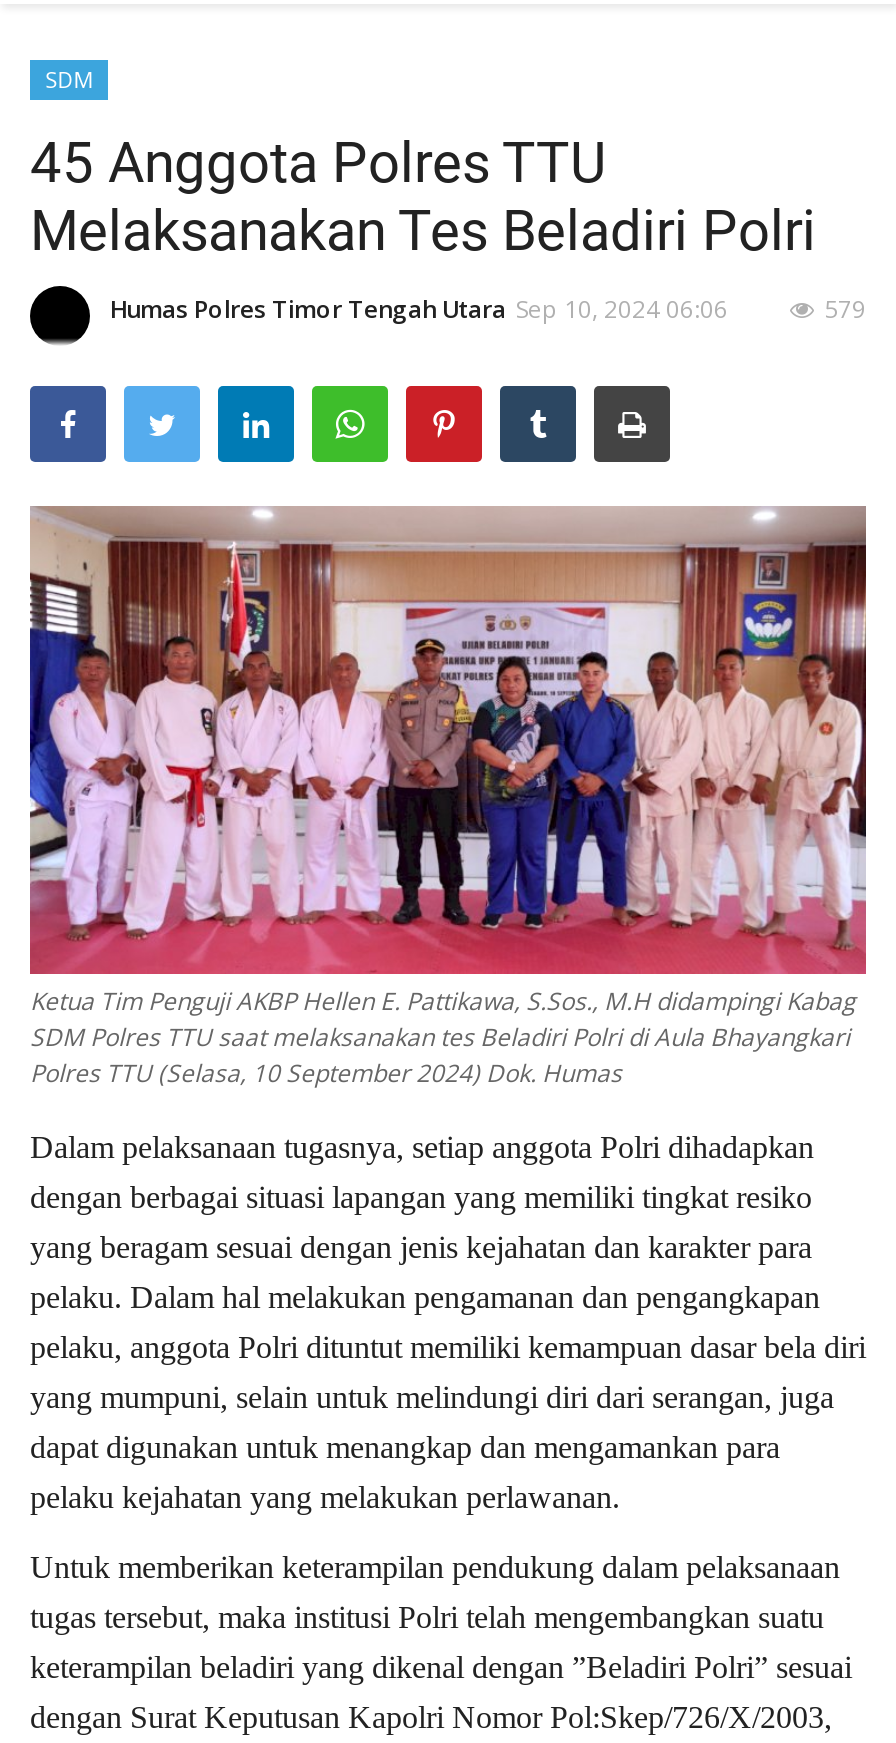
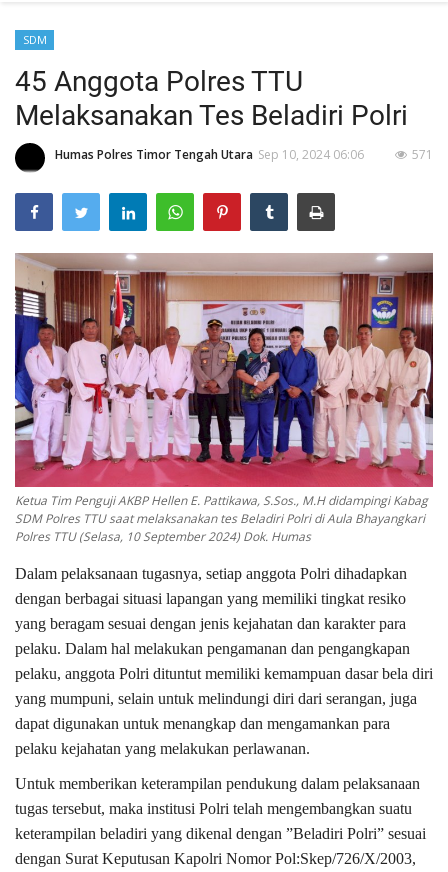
[824,292,866,326] 579 -> [412,146,433,163] 571

